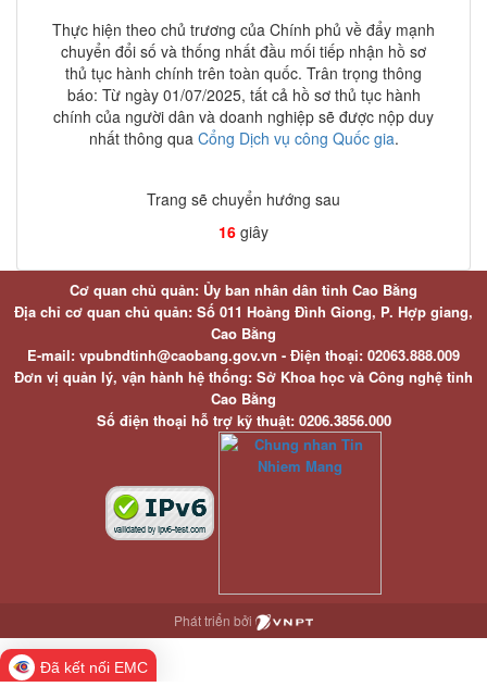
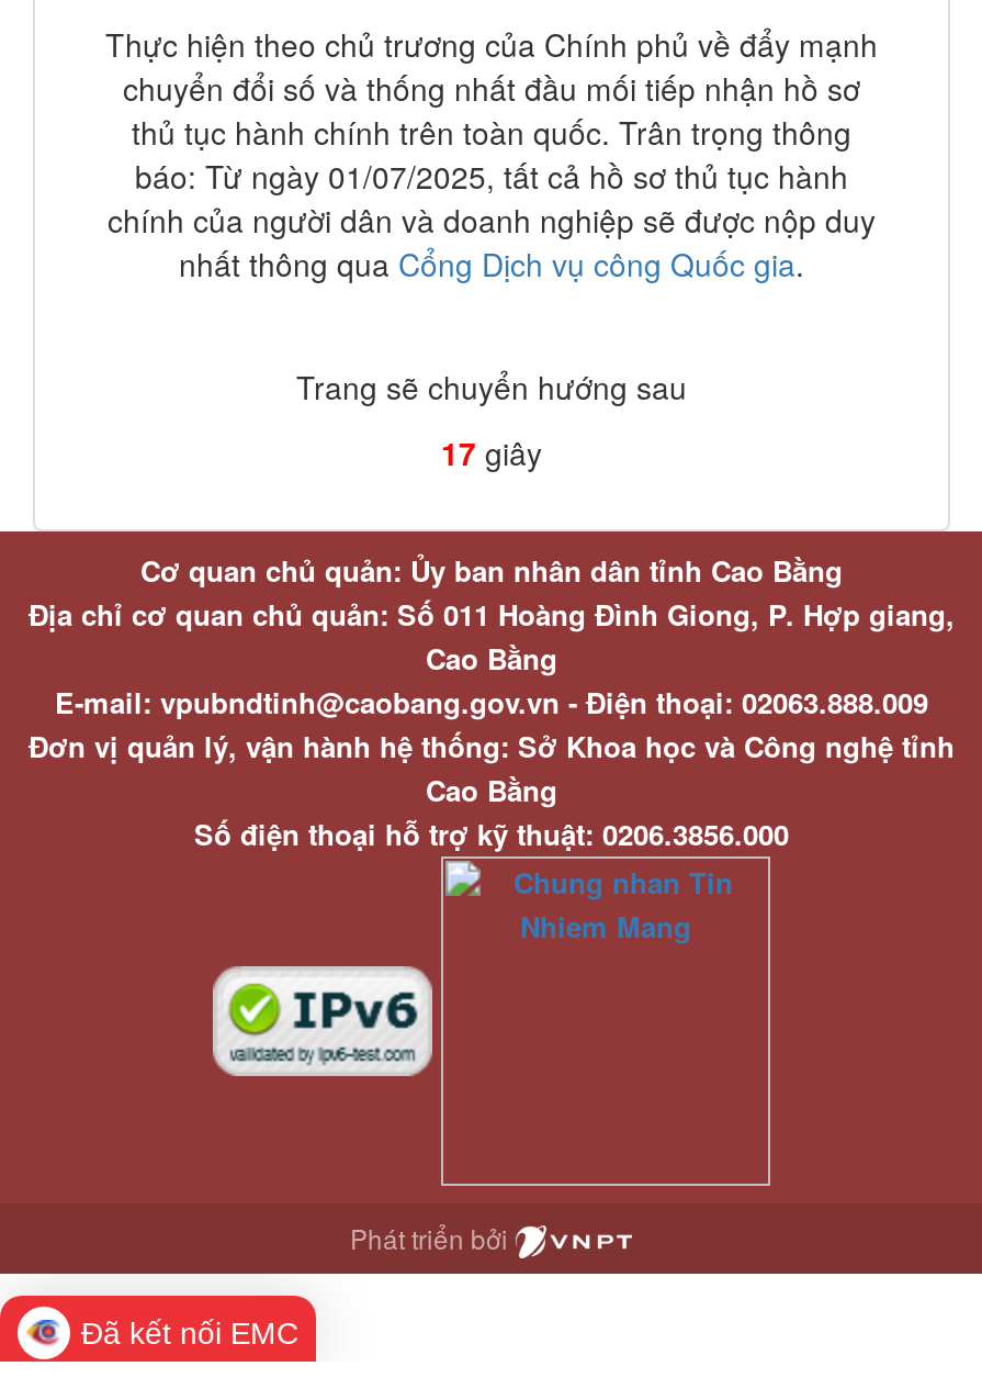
[218,221,269,242] 16 giây -> [441,430,542,474] 17 giây

